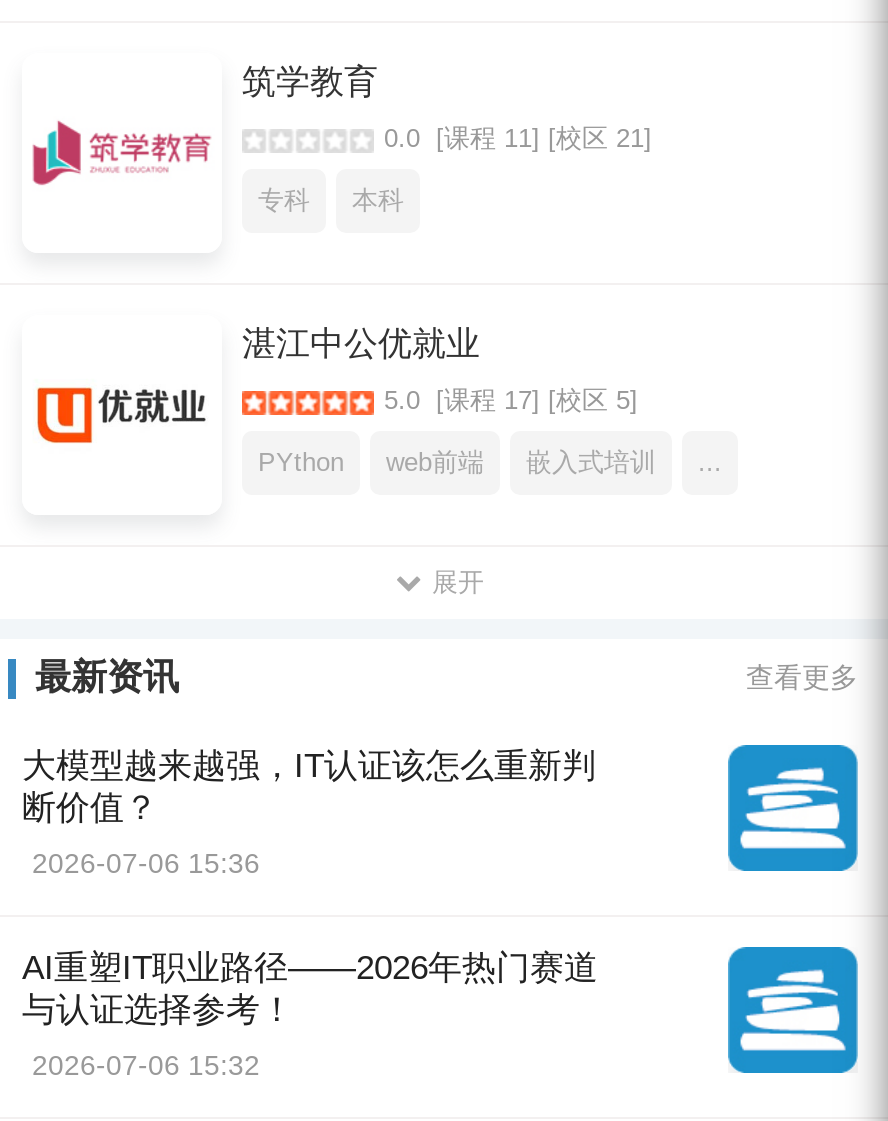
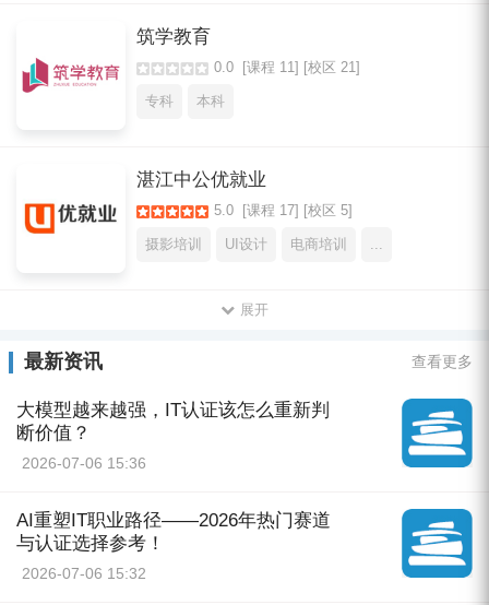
[258,447,656,477] PYthon | web前端 | 嵌入式培训 -> [145,236,347,252] 摄影培训 | UI设计 | 电商培训

